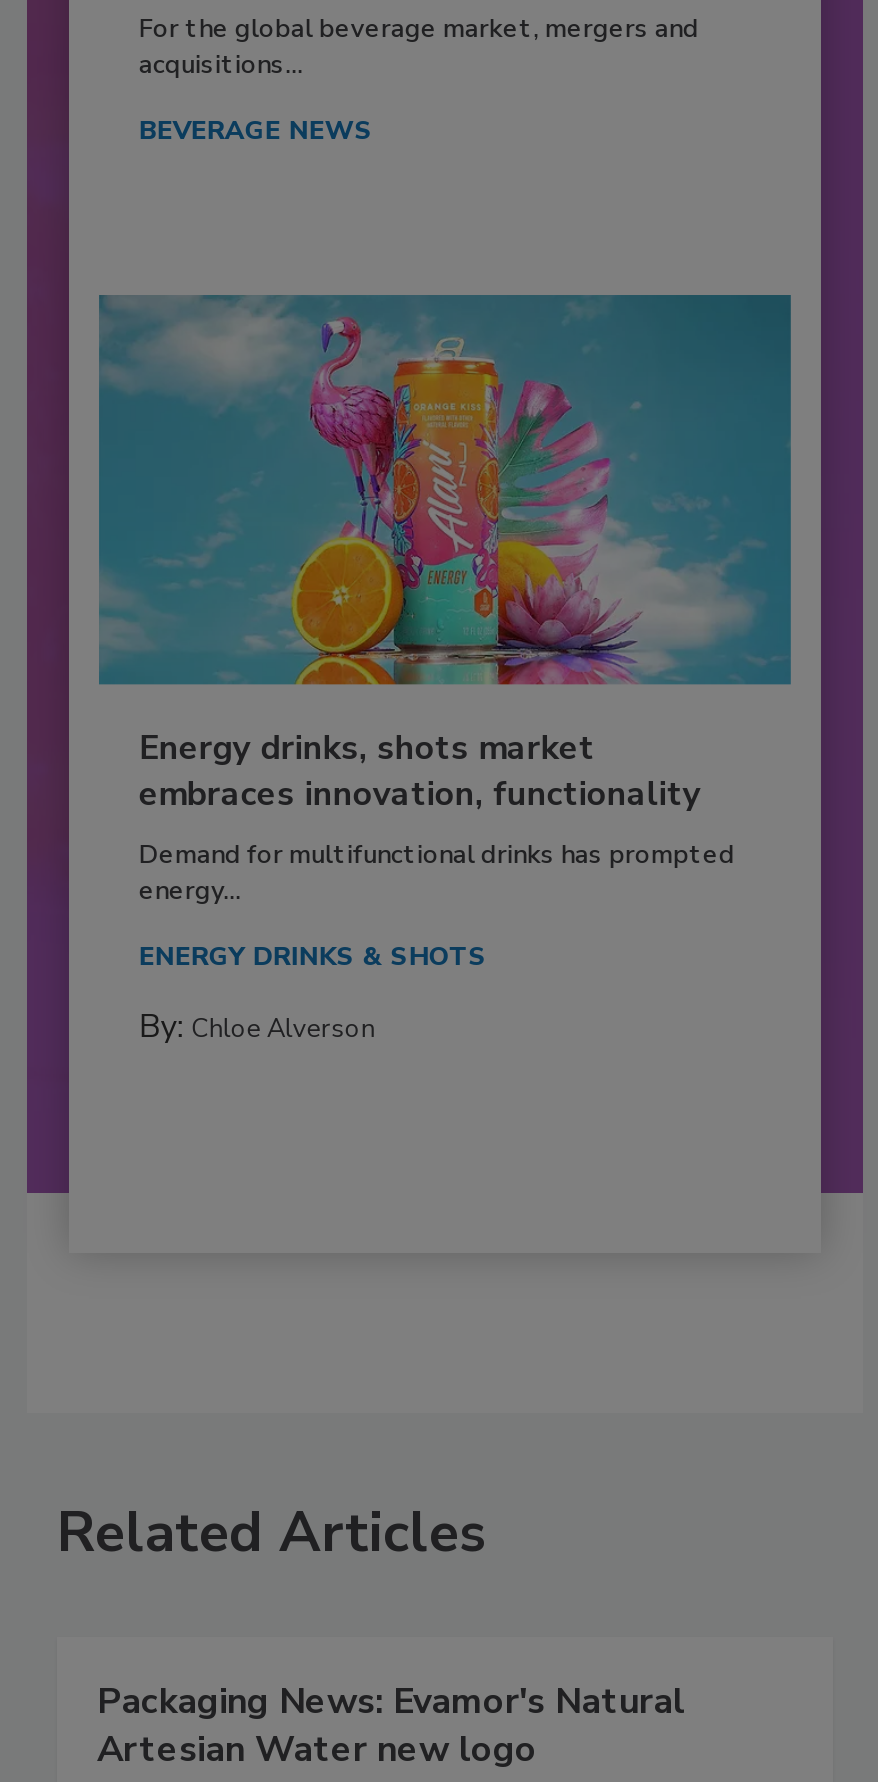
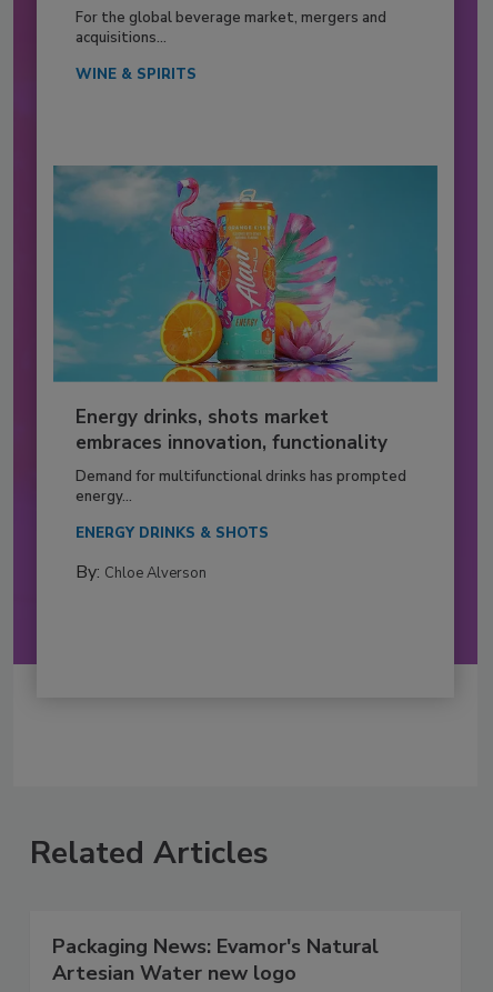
[139,113,373,149] BEVERAGE NEWS -> [75,64,196,84] WINE & SPIRITS

